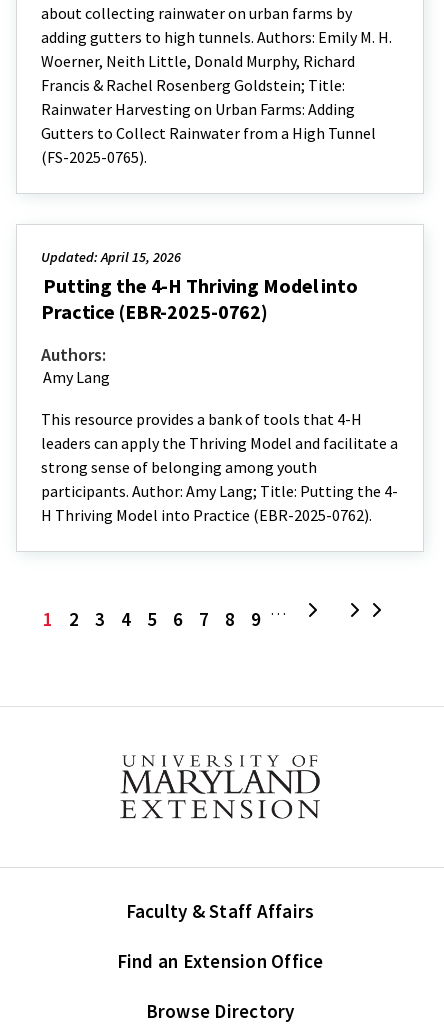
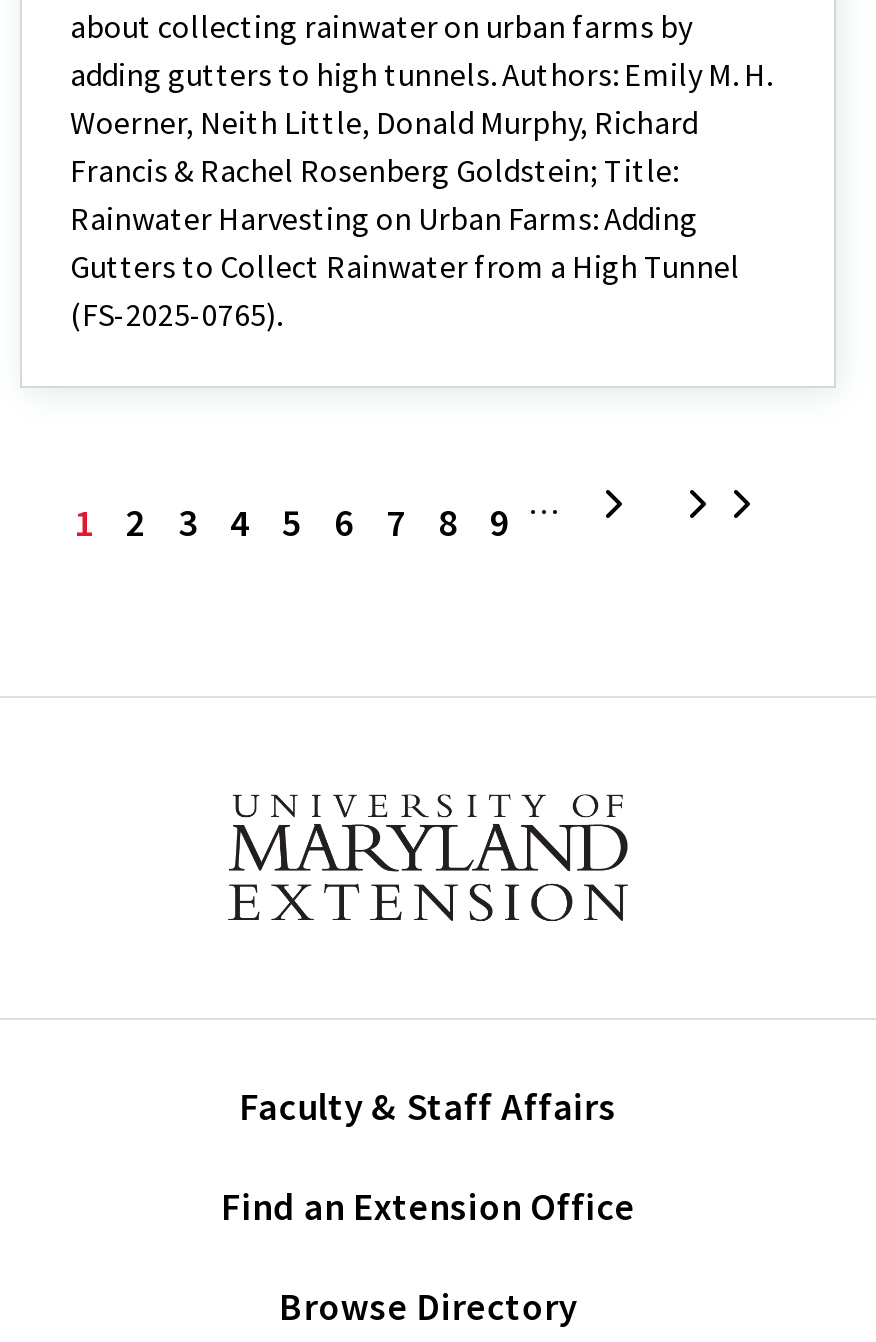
[41,248,398,525] Updated: April 15, 2026 | Putting the 4-H Thriving Model into | Practice (EBR-2025-0762) | Authors: | Amy Lang | This resource provides a bank of tools that 4-H | leaders can apply the Thriving Model and facilitate a | strong sense of belonging among youth | participants. Author: Amy Lang; Title: Putting the 4- | H Thriving Model into Practice (EBR-2025-0762). -> none

